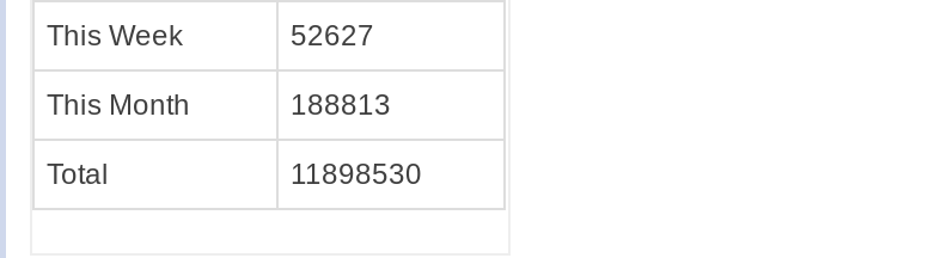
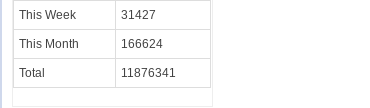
[291,19,374,52] 52627 -> [121,8,156,22] 31427
[291,88,391,122] 188813 -> [121,37,163,51] 166624
[291,157,422,191] 11898530 -> [121,66,176,80] 11876341

